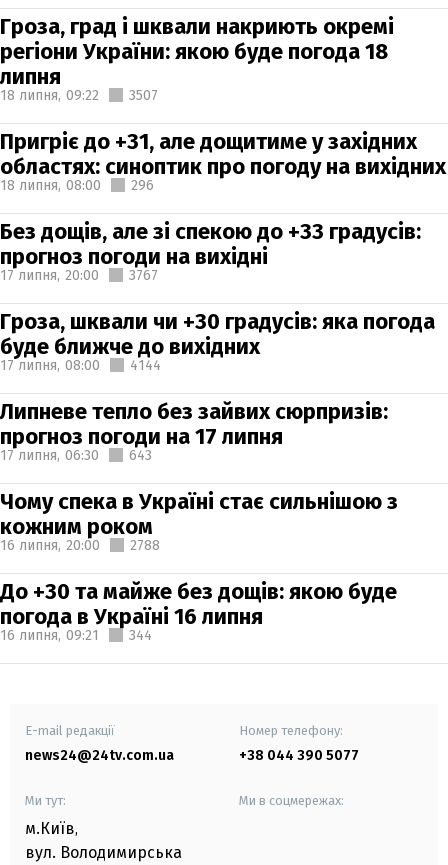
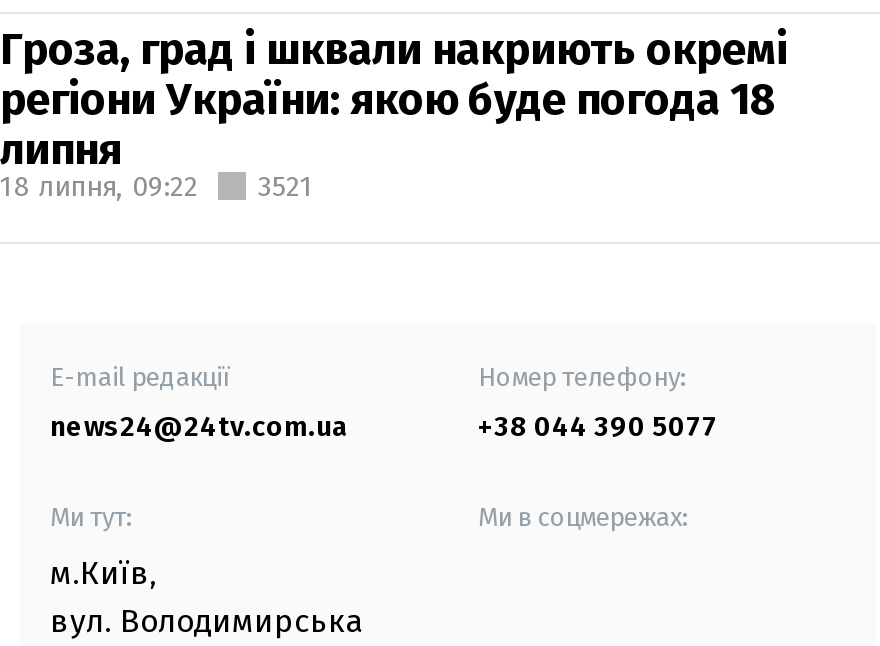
[0,86,446,643] 3507 | Пригріє до +31, але дощитиме у західних | областях: синоптик про погоду на вихідних | 18 липня, 08:00 | 296 | Без дощів, але зі спекою до +33 градусів: | прогноз погоди на вихідні | 17 липня, 20:00 | 3767 | Гроза, шквали чи +30 градусів: яка погода | буде ближче до вихідних | 17 липня, 08:00 | 4144 | Липневе тепло без зайвих сюрпризів: | прогноз погоди на 17 липня | 17 липня, 06:30 | 643 | Чому спека в Україні стає сильнішою з | кожним роком | 16 липня, 20:00 | 2788 | До +30 та майже без дощів: якою буде | погода в Україні 16 липня | 16 липня, 09:21 | 344 -> [258,169,314,203] 3521

